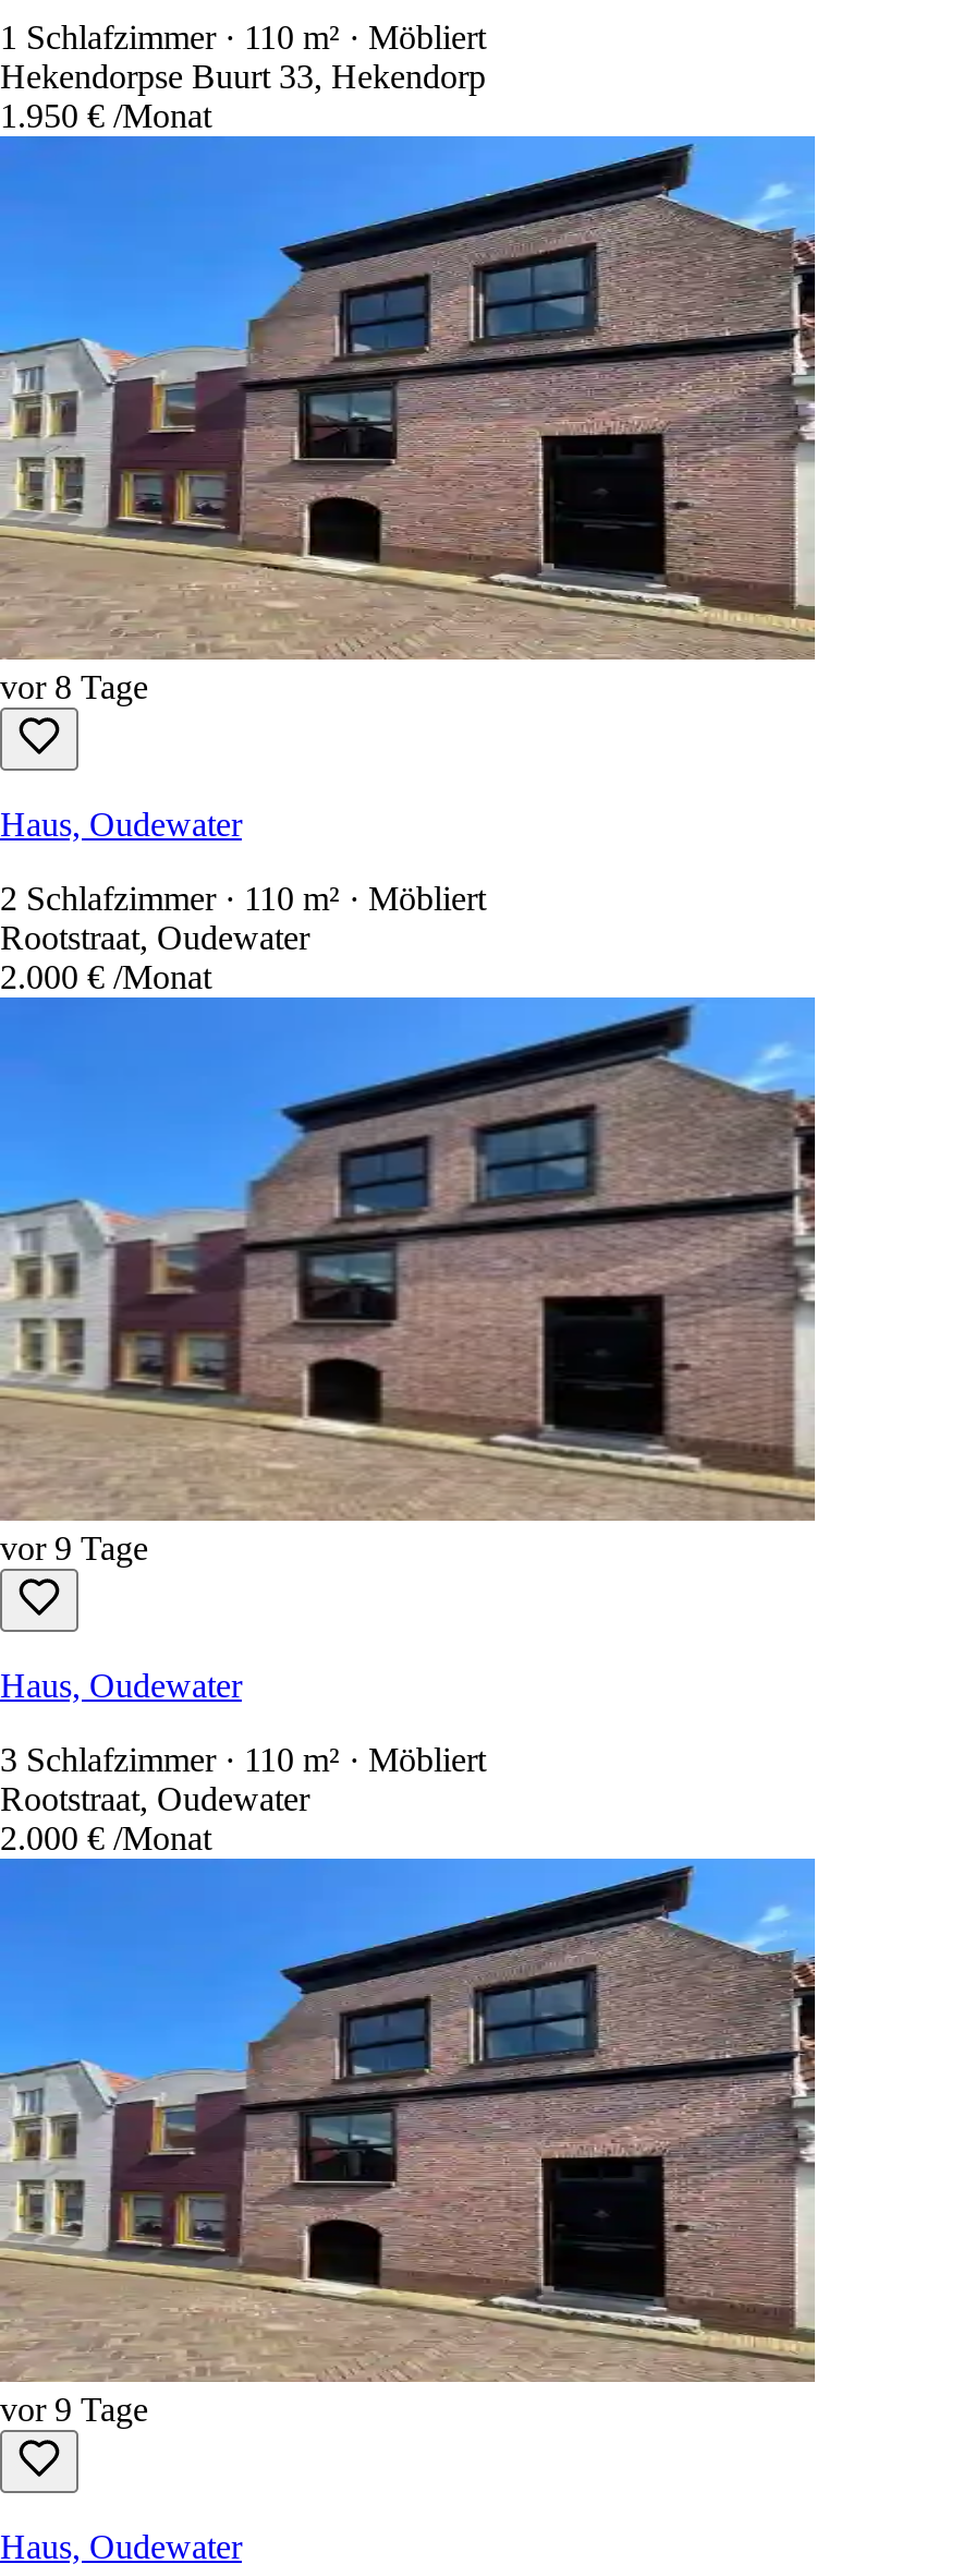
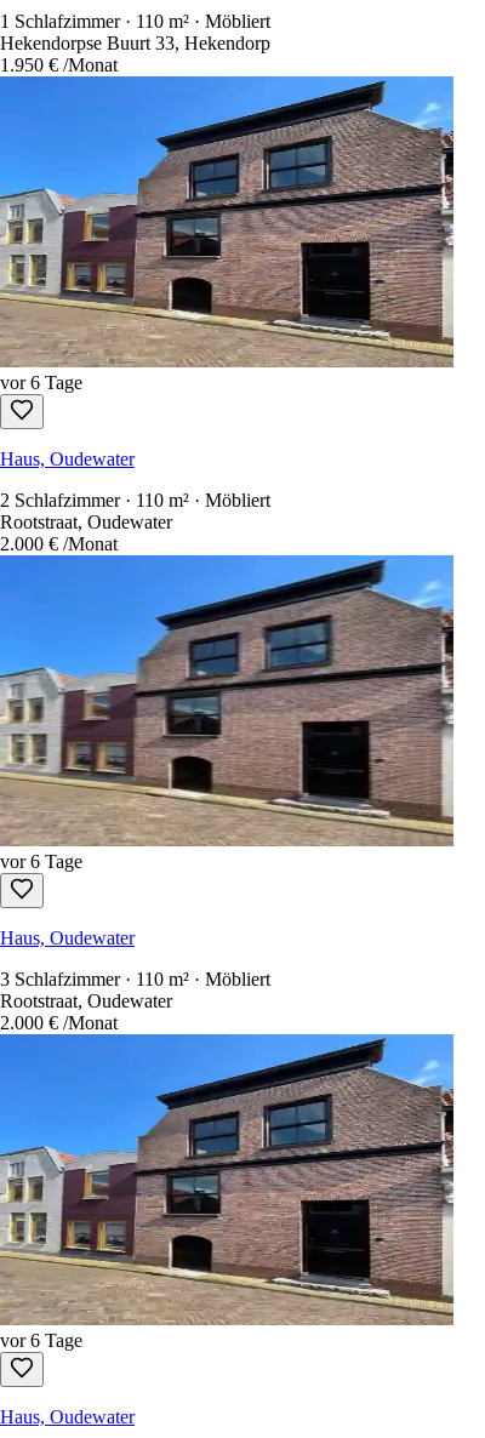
[0,669,148,706] vor 8 Tage -> [0,373,82,393] vor 6 Tage
[0,1530,148,1567] vor 9 Tage -> [0,852,82,872] vor 6 Tage
[0,2391,148,2428] vor 9 Tage -> [0,1330,82,1351] vor 6 Tage

